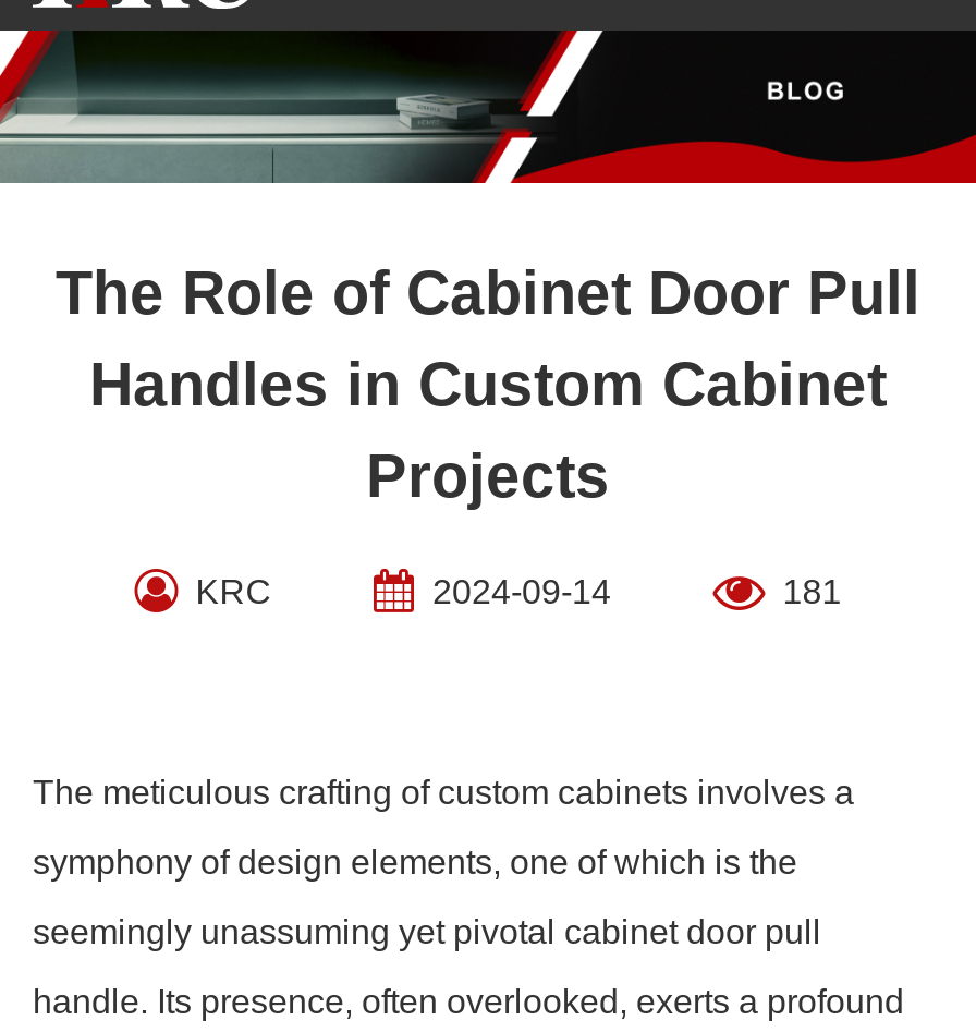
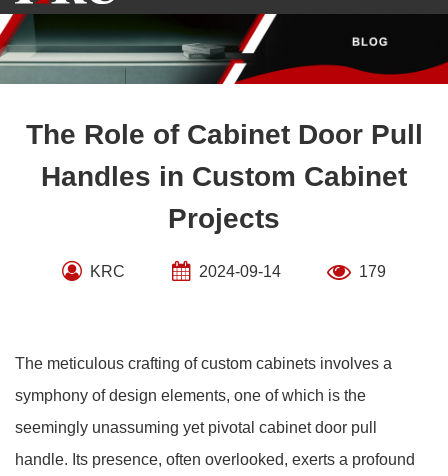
[783,573,841,610] 181 -> [359,263,386,280] 179

